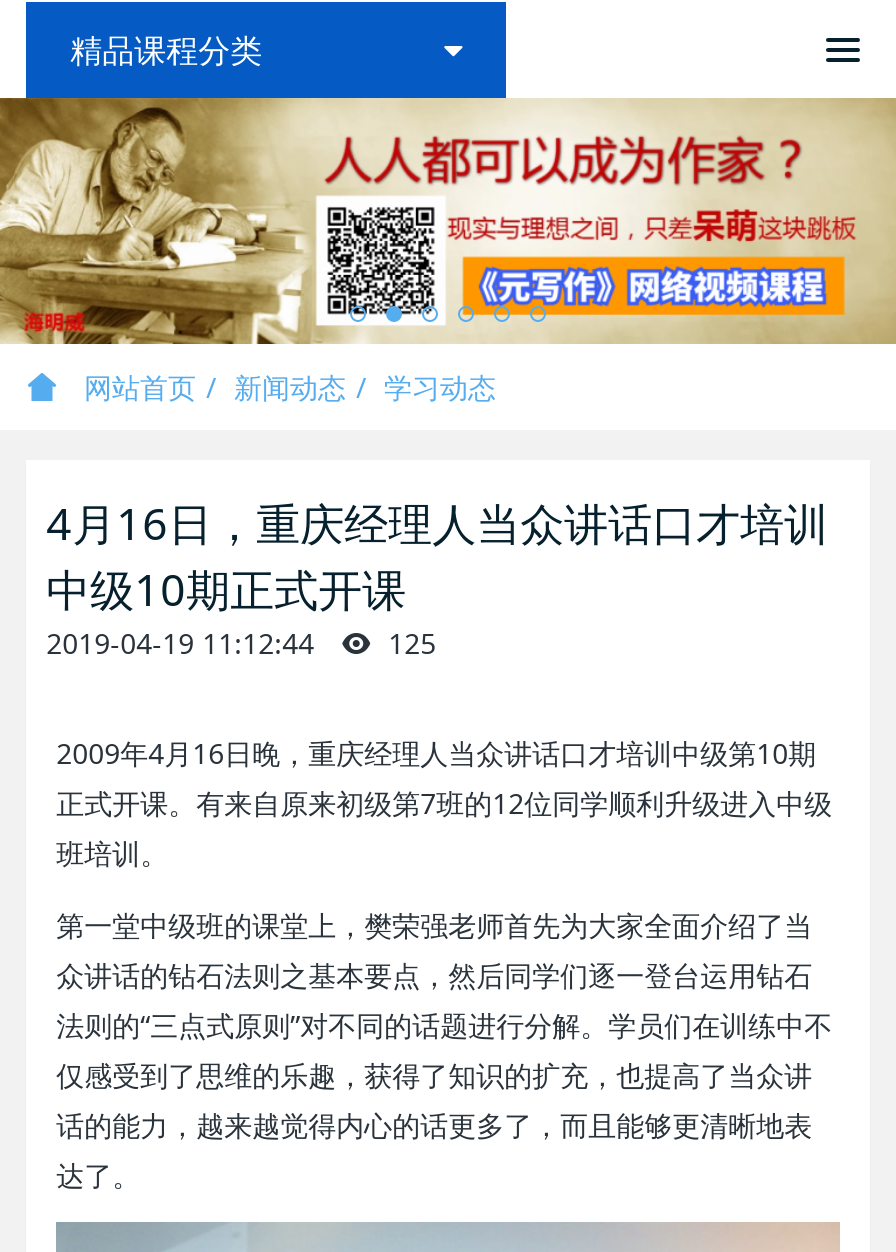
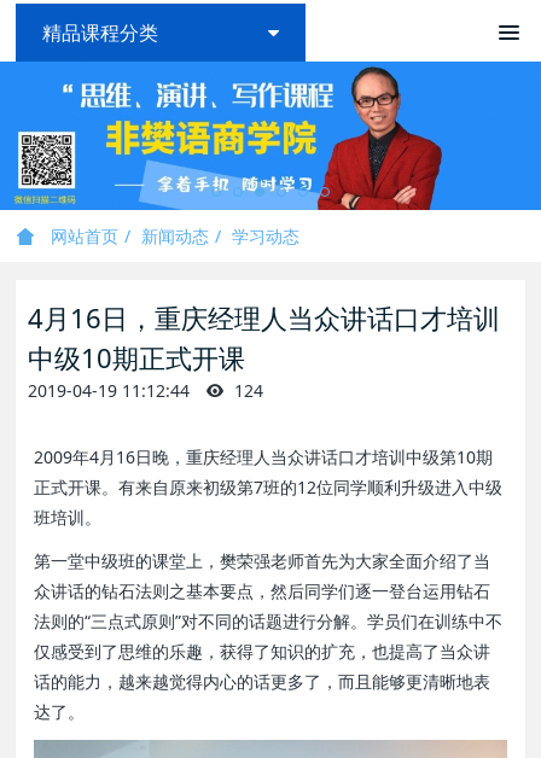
[6,96,890,346] [image] -> [4,60,537,211] [image]
[46,624,436,662] 2019-04-19 11:12:44 125 -> [28,379,263,402] 2019-04-19 11:12:44 124

